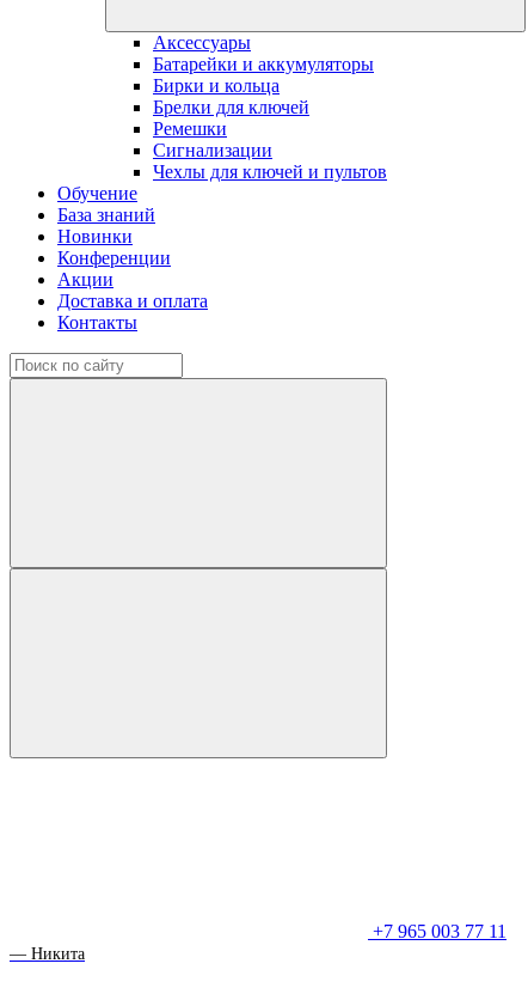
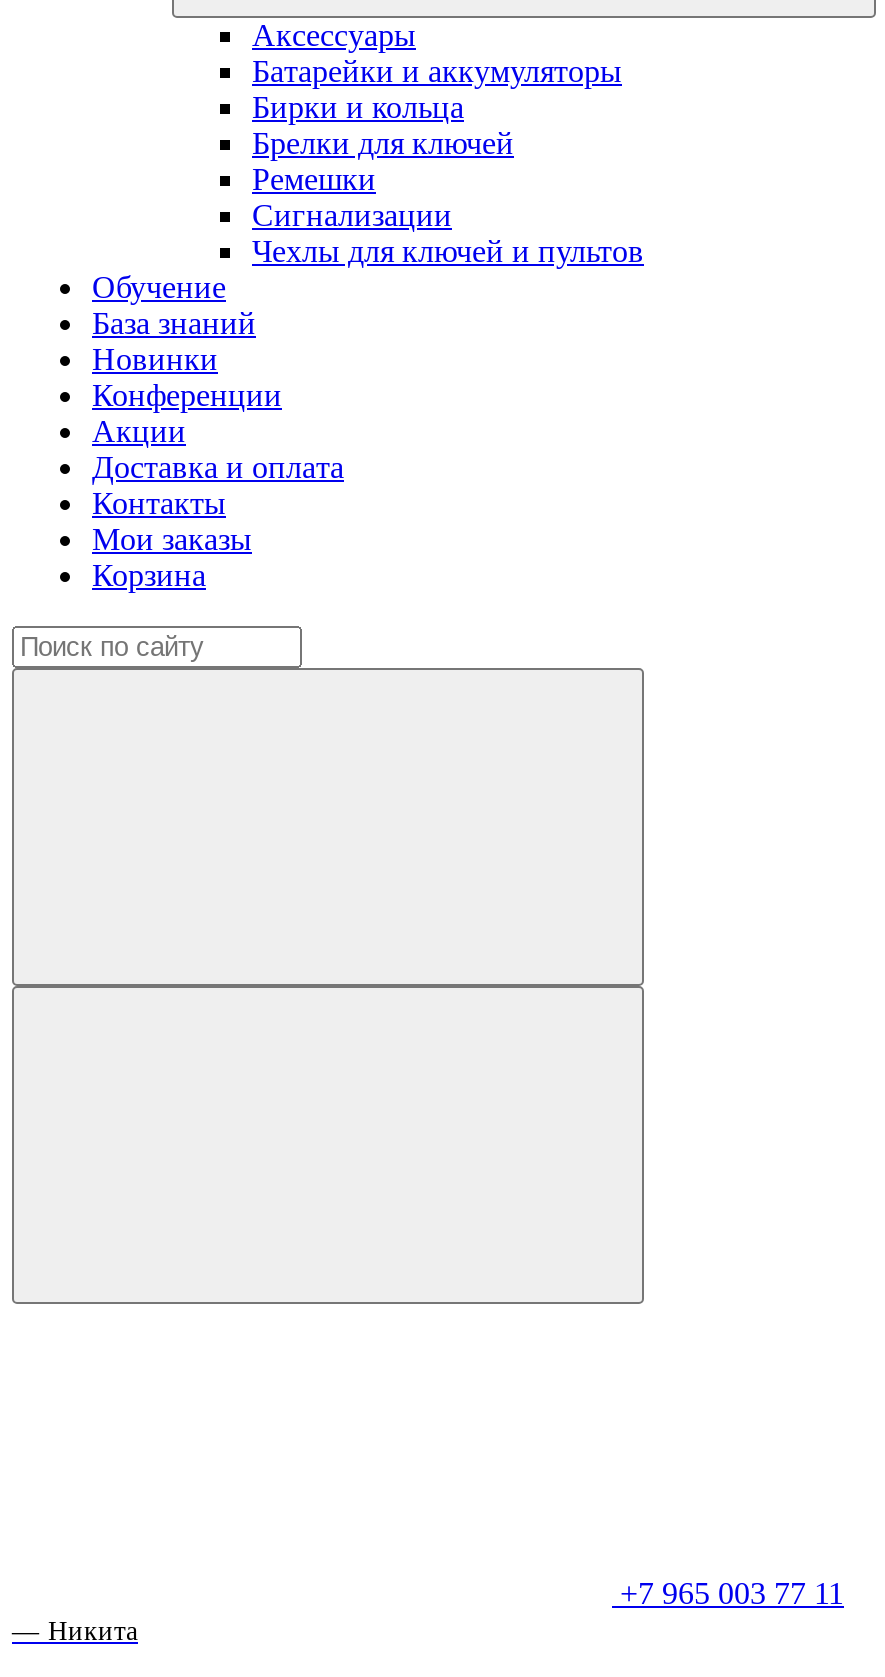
none -> [92,522,252,592] Мои заказы | Корзина

